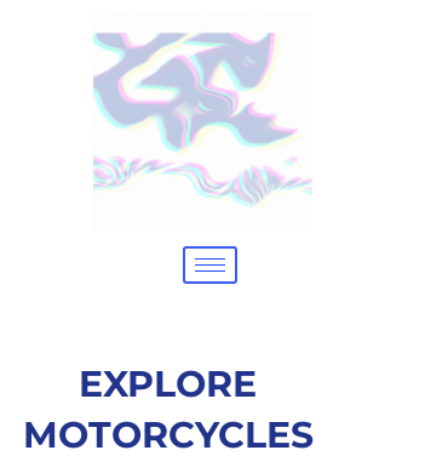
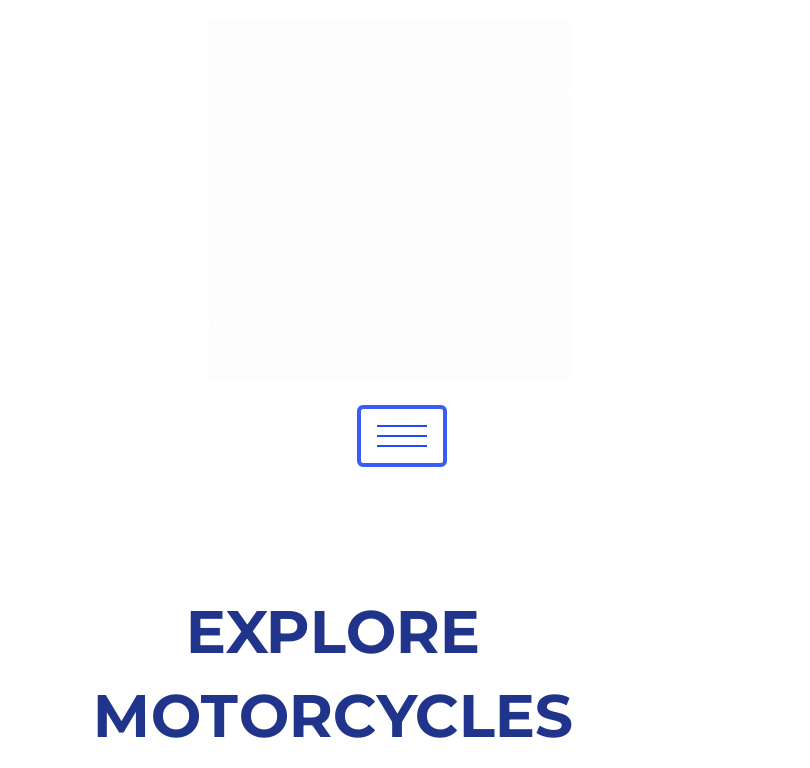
[93,33,312,206] [image] -> none

